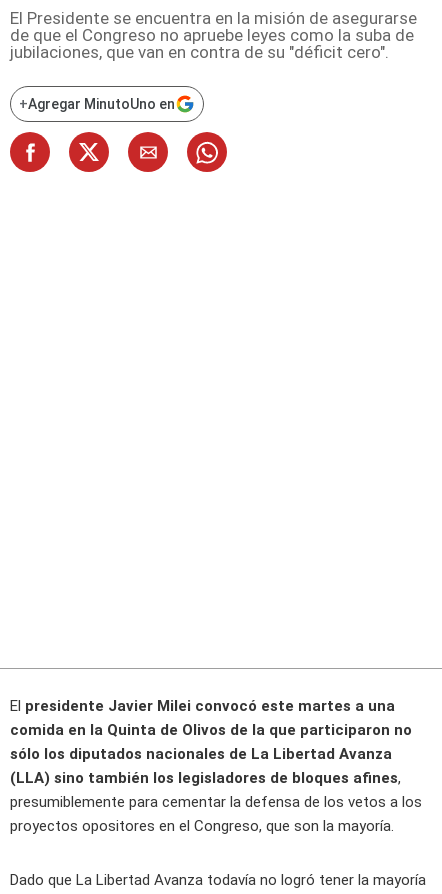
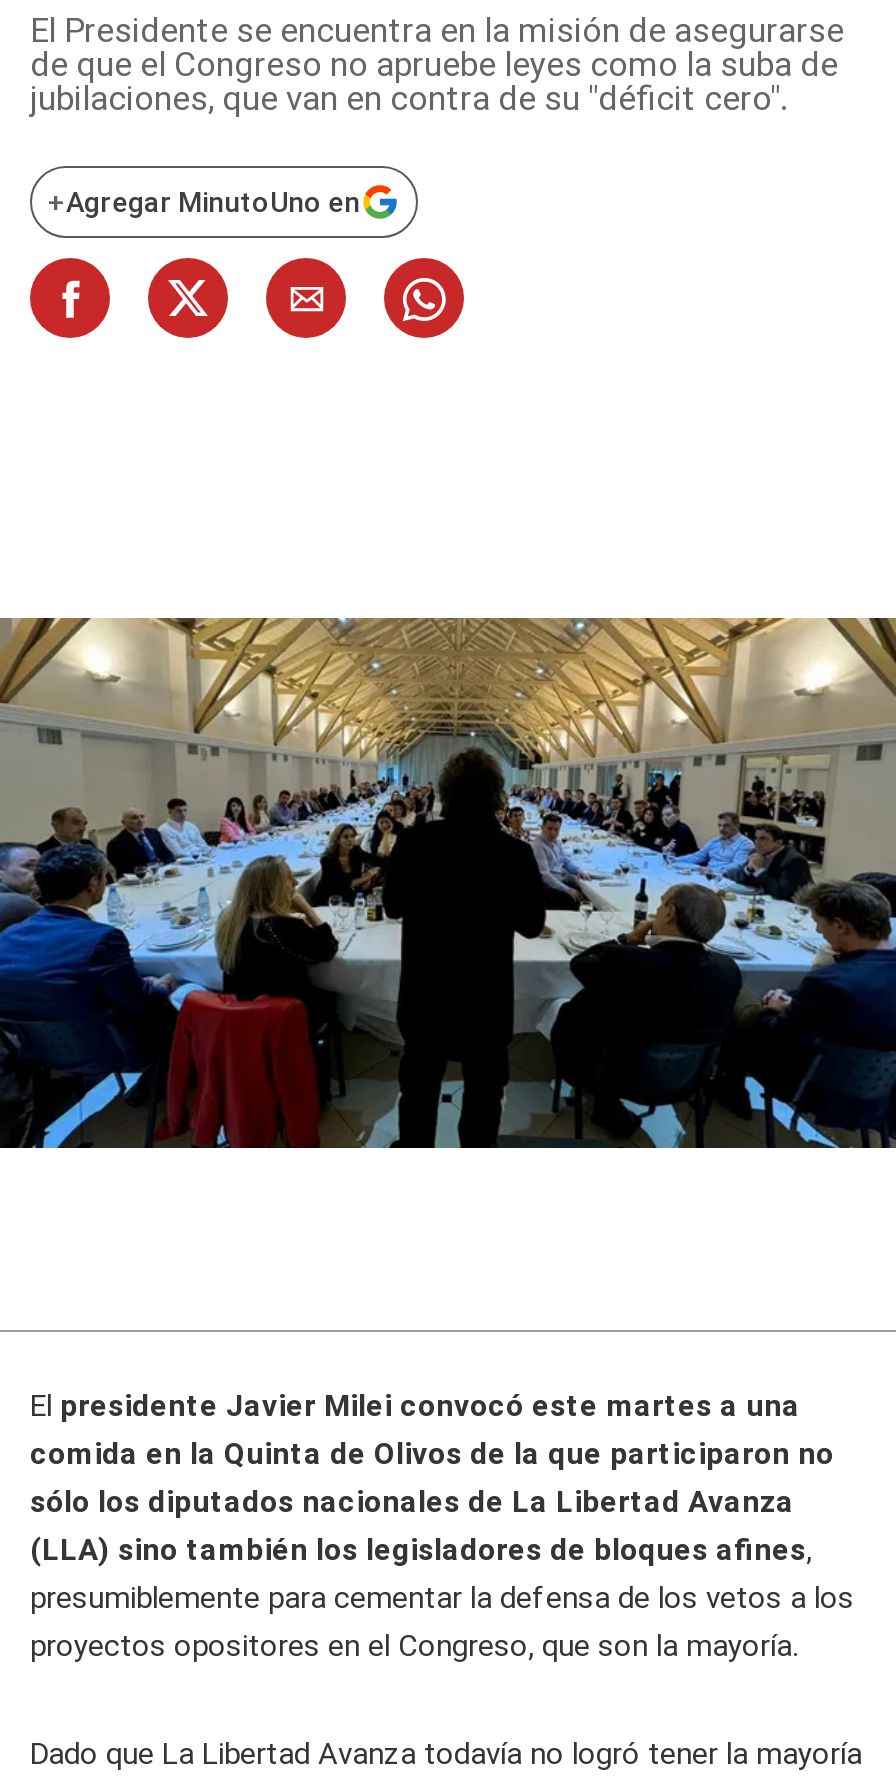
none -> [6,616,890,1150] [image]

